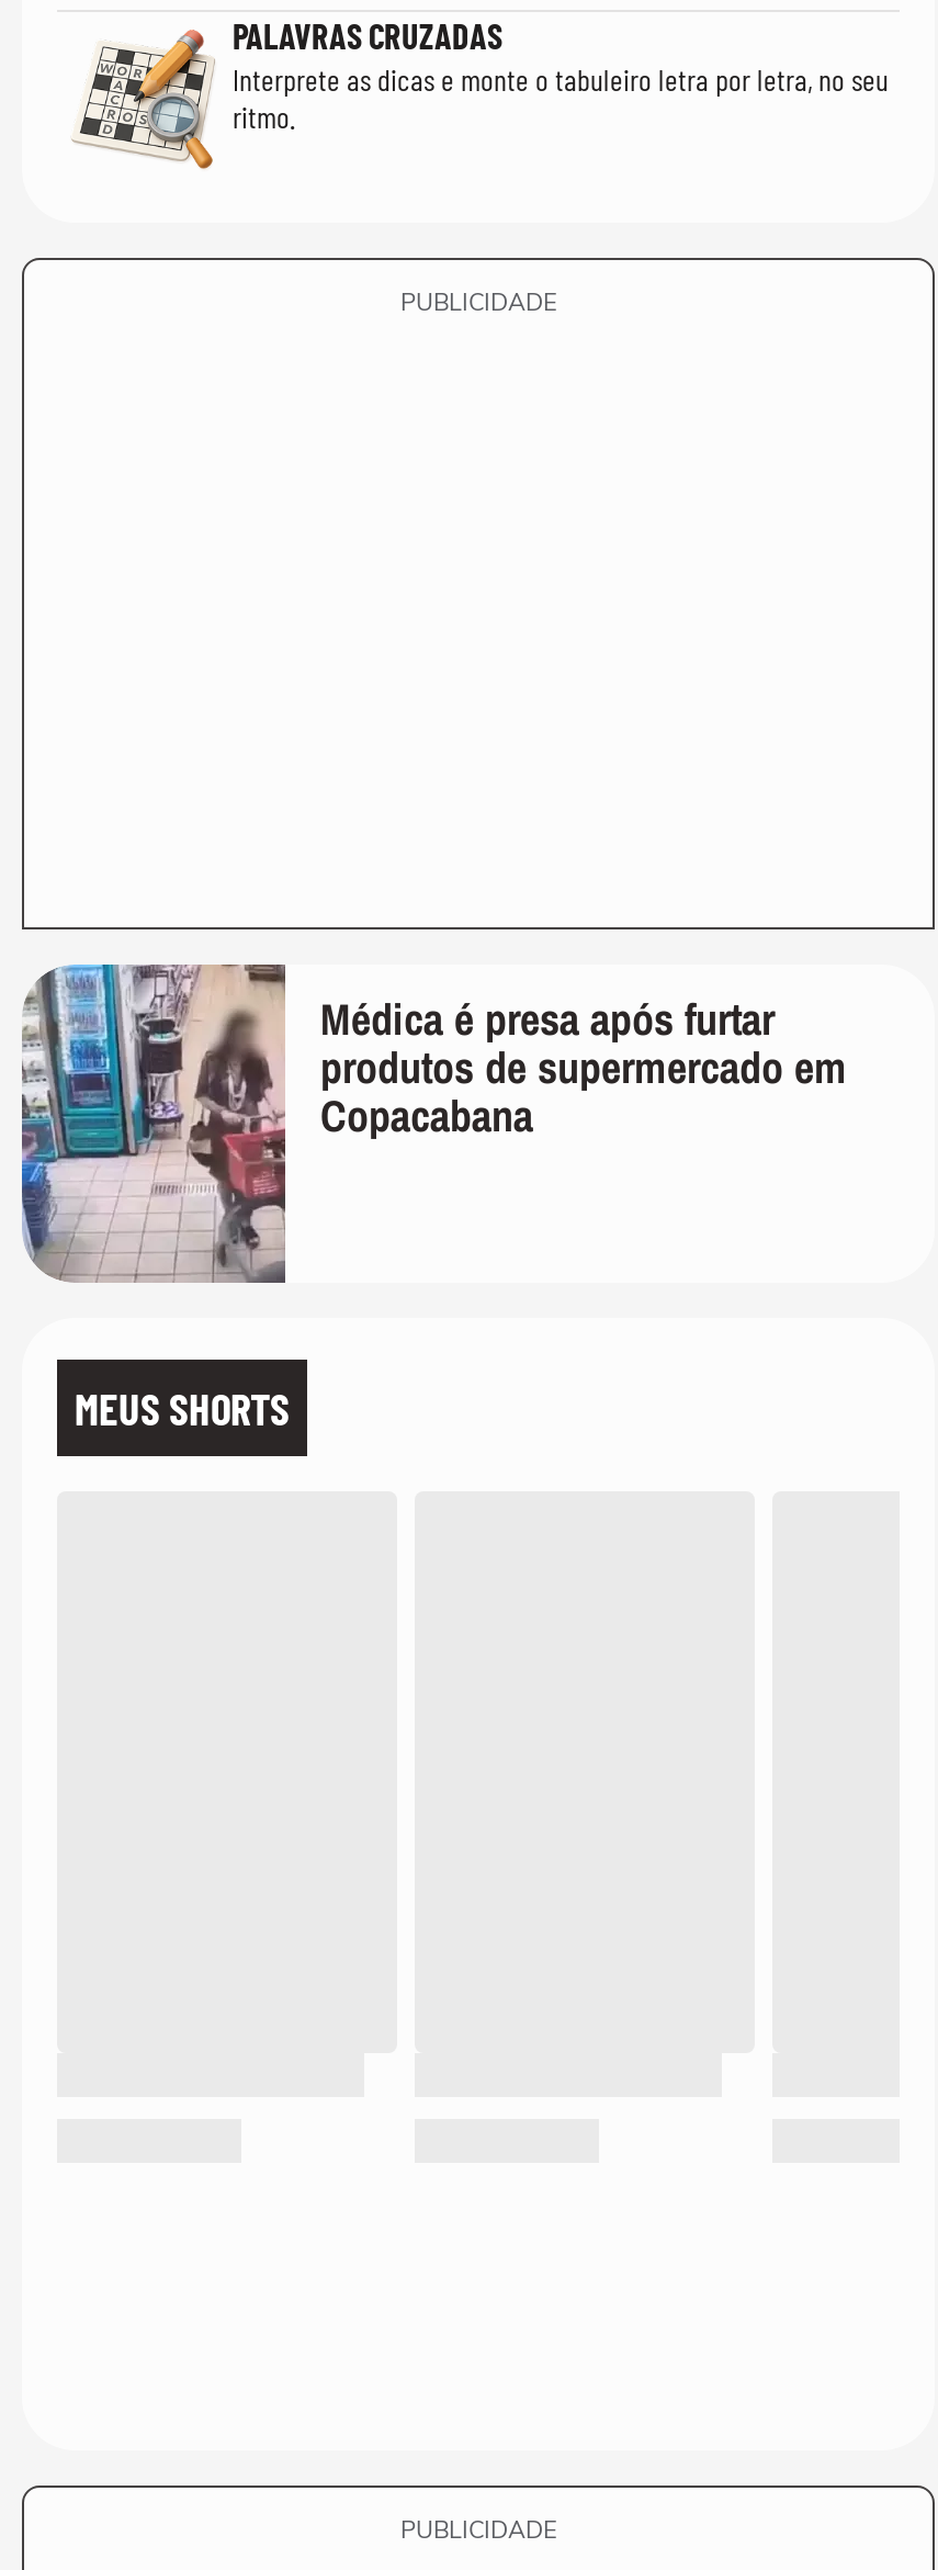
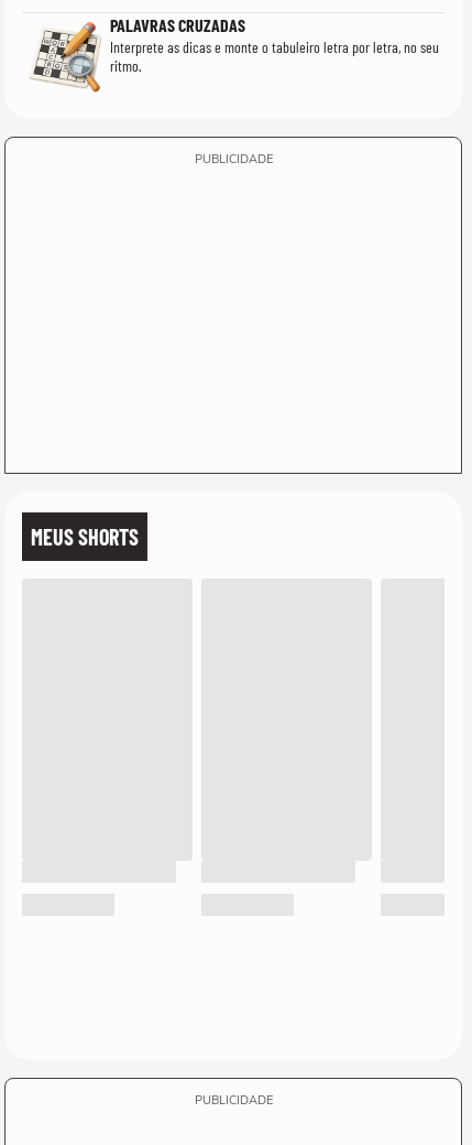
[20,962,847,1283] [image] | Médica é presa após furtar | produtos de supermercado em | Copacabana -> none

